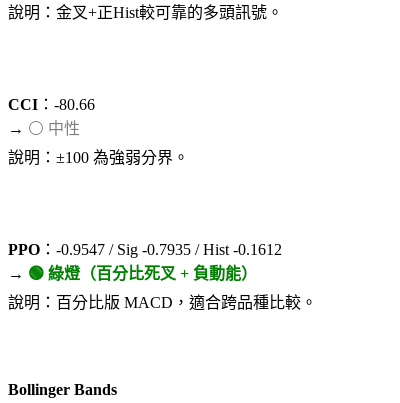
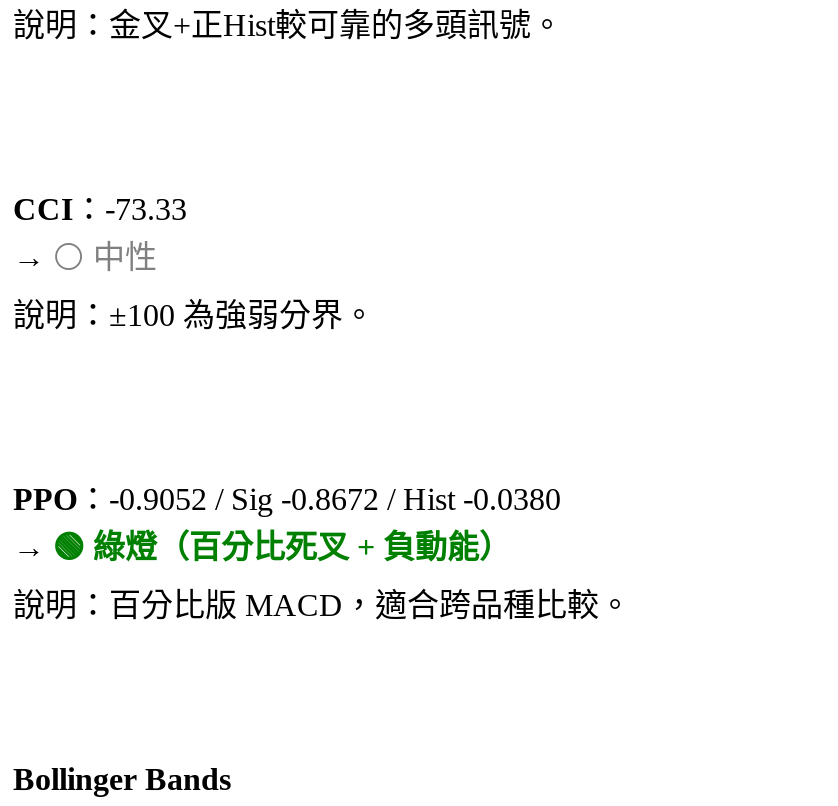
[8,96,95,113] CCI：-80.66 -> [13,193,187,227] CCI：-73.33
[8,241,282,258] PPO：-0.9547 / Sig -0.7935 / Hist -0.1612 -> [13,483,561,517] PPO：-0.9052 / Sig -0.8672 / Hist -0.0380

